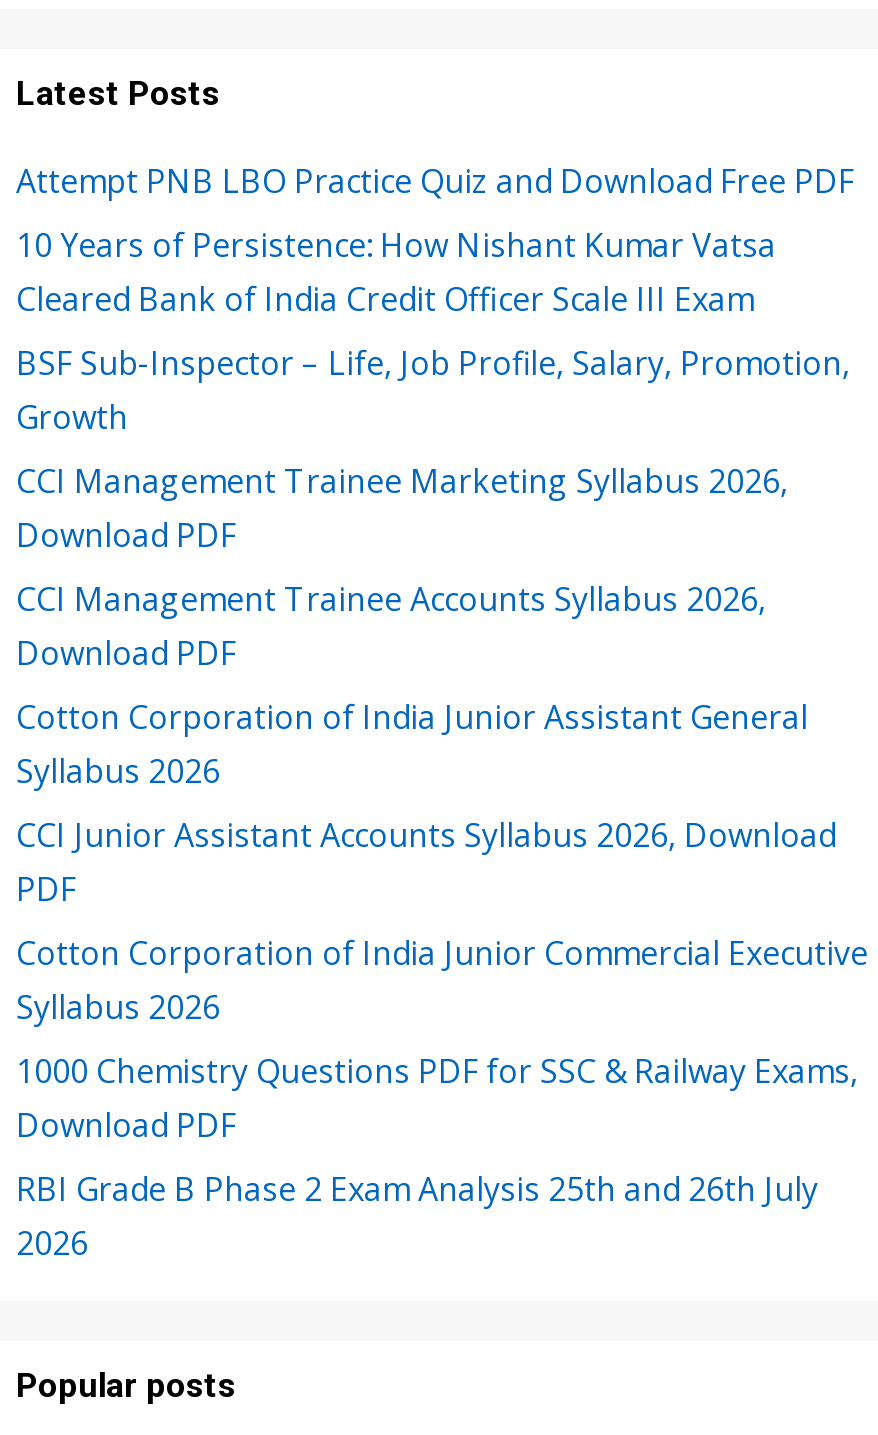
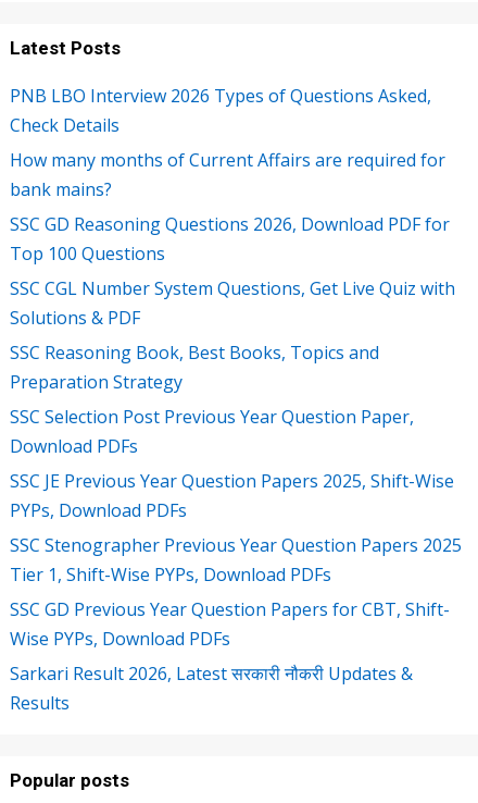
[16,160,854,204] Attempt PNB LBO Practice Quiz and Download Free PDF -> [10,84,431,137] PNB LBO Interview 2026 Types of Questions Asked, | Check Details
[16,224,776,322] 10 Years of Persistence: How Nishant Kumar Vatsa | Cleared Bank of India Credit Officer Scale III Exam -> [10,148,445,202] How many months of Current Affairs are required for | bank mains?
[16,342,850,440] BSF Sub-Inspector – Life, Job Profile, Salary, Promotion, | Growth -> [10,213,450,266] SSC GD Reasoning Questions 2026, Download PDF for | Top 100 Questions
[16,460,788,558] CCI Management Trainee Marketing Syllabus 2026, | Download PDF -> [10,277,455,330] SSC CGL Number System Questions, Get Live Quiz with | Solutions & PDF
[16,578,766,676] CCI Management Trainee Accounts Syllabus 2026, | Download PDF -> [10,341,379,394] SSC Reasoning Book, Best Books, Topics and | Preparation Strategy
[16,696,808,794] Cotton Corporation of India Junior Assistant General | Syllabus 2026 -> [10,405,414,458] SSC Selection Post Previous Year Question Paper, | Download PDFs
[16,814,836,912] CCI Junior Assistant Accounts Syllabus 2026, Download | PDF -> [10,469,454,523] SSC JE Previous Year Question Papers 2025, Shift-Wise | PYPs, Download PDFs
[16,932,868,1030] Cotton Corporation of India Junior Commercial Executive | Syllabus 2026 -> [10,533,462,587] SSC Stenographer Previous Year Question Papers 2025 | Tier 1, Shift-Wise PYPs, Download PDFs
[16,1050,858,1148] 1000 Chemistry Questions PDF for SSC & Railway Exams, | Download PDF -> [10,598,450,651] SSC GD Previous Year Question Papers for CBT, Shift- | Wise PYPs, Download PDFs
[16,1168,818,1266] RBI Grade B Phase 2 Exam Analysis 25th and 26th July | 2026 -> [10,662,413,715] Sarkari Result 2026, Latest सरकारी नौकरी Updates & | Results

